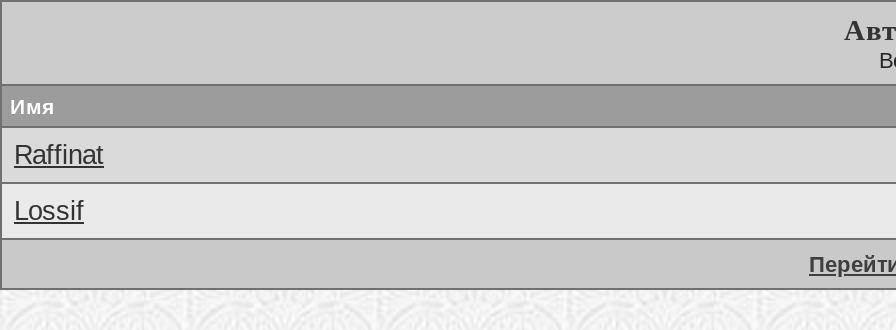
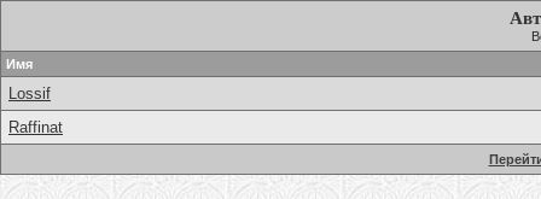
moved [14,140,104,170] -> [8,118,63,136]: Raffinat
moved [14,196,84,226] -> [8,84,51,103]: Lossif

